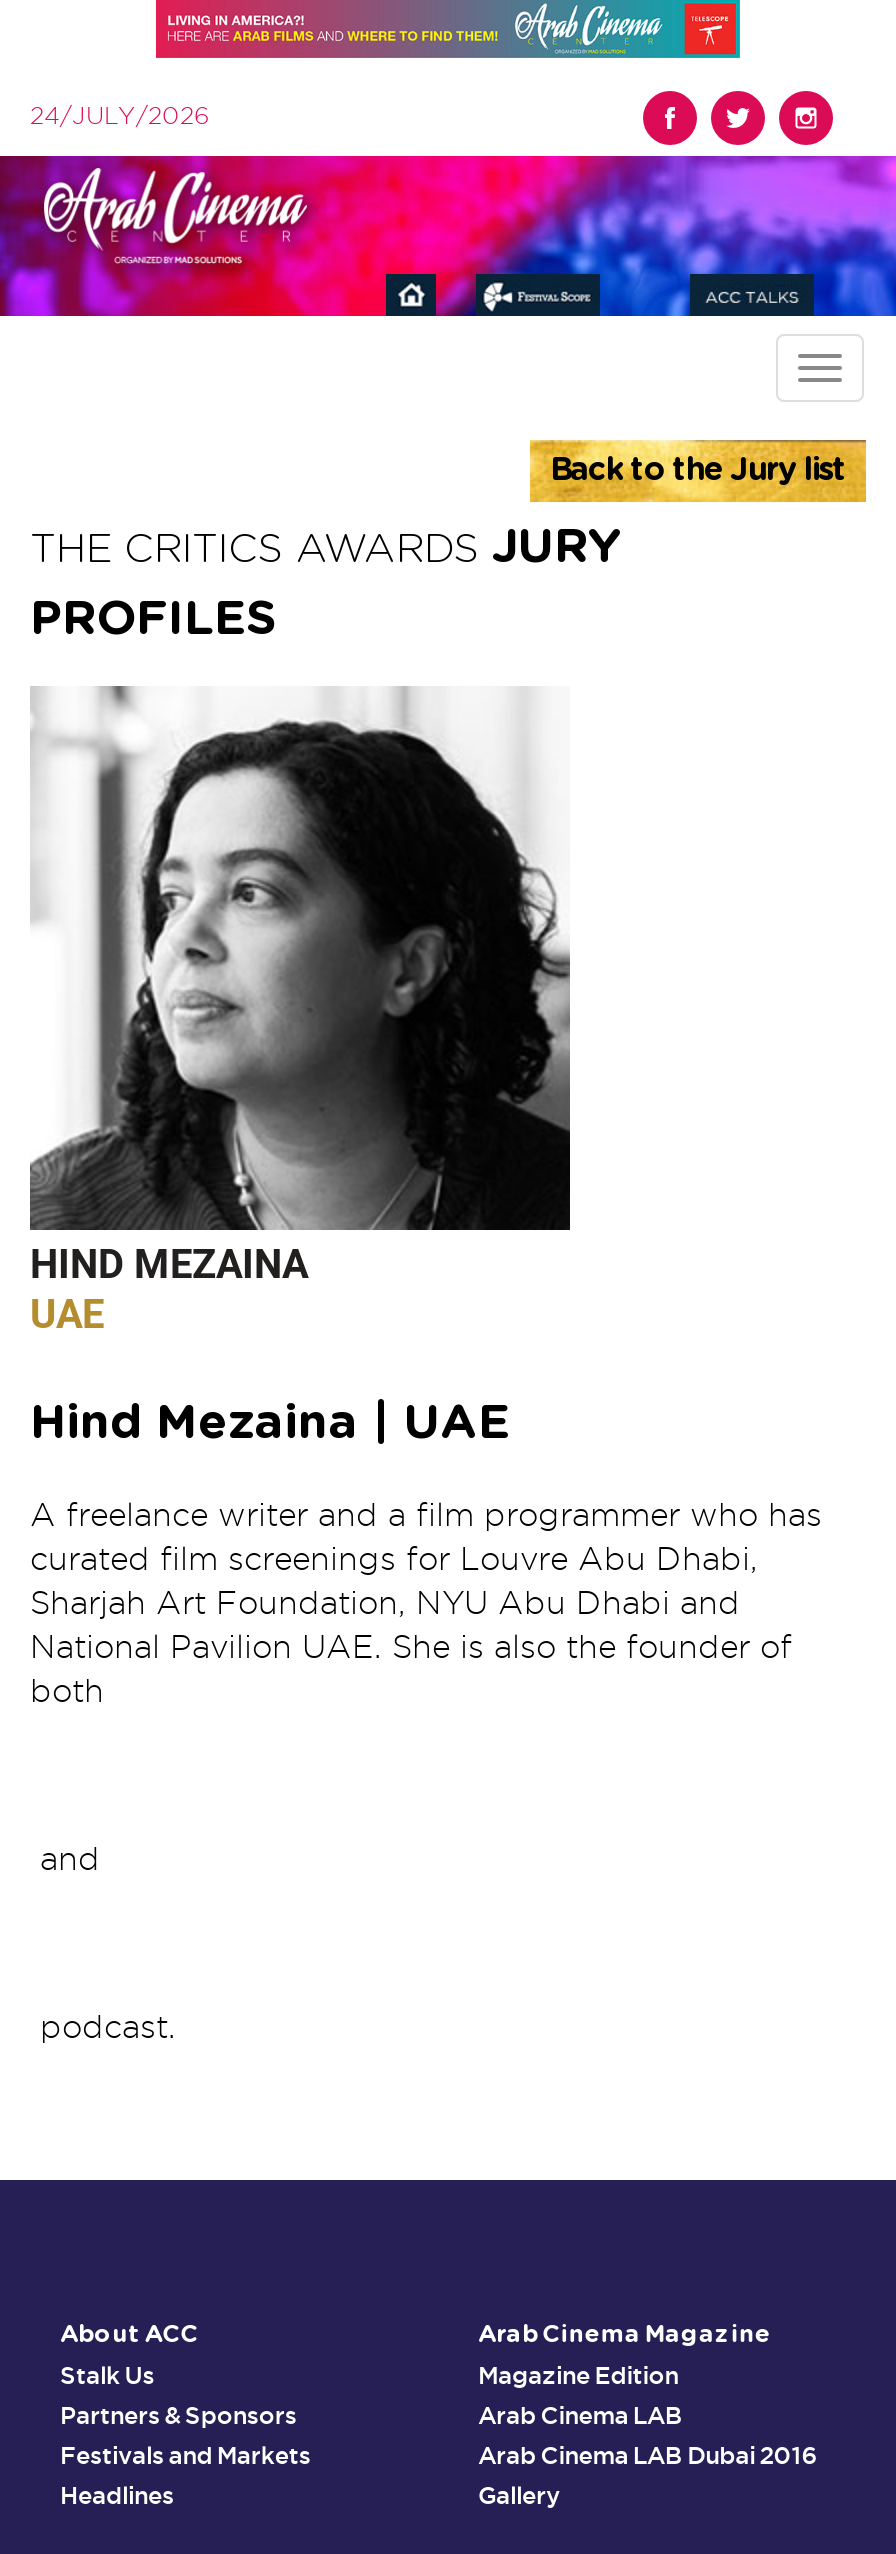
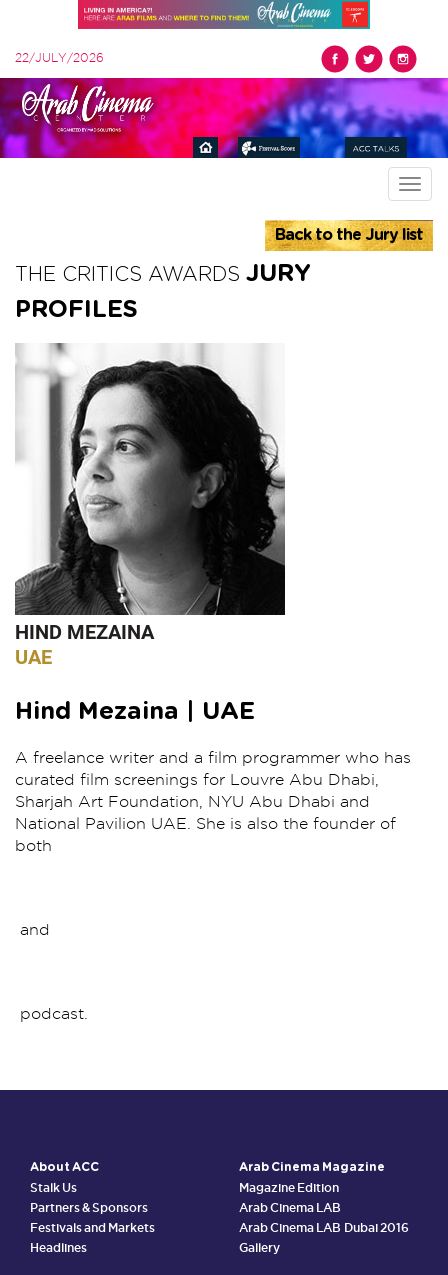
[30,102,210,128] 24/JULY/2026 -> [15,51,104,64] 22/JULY/2026

